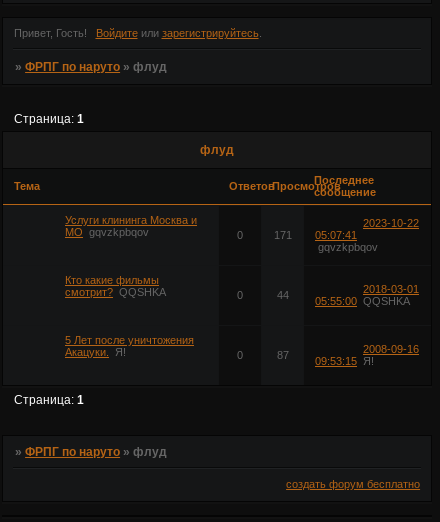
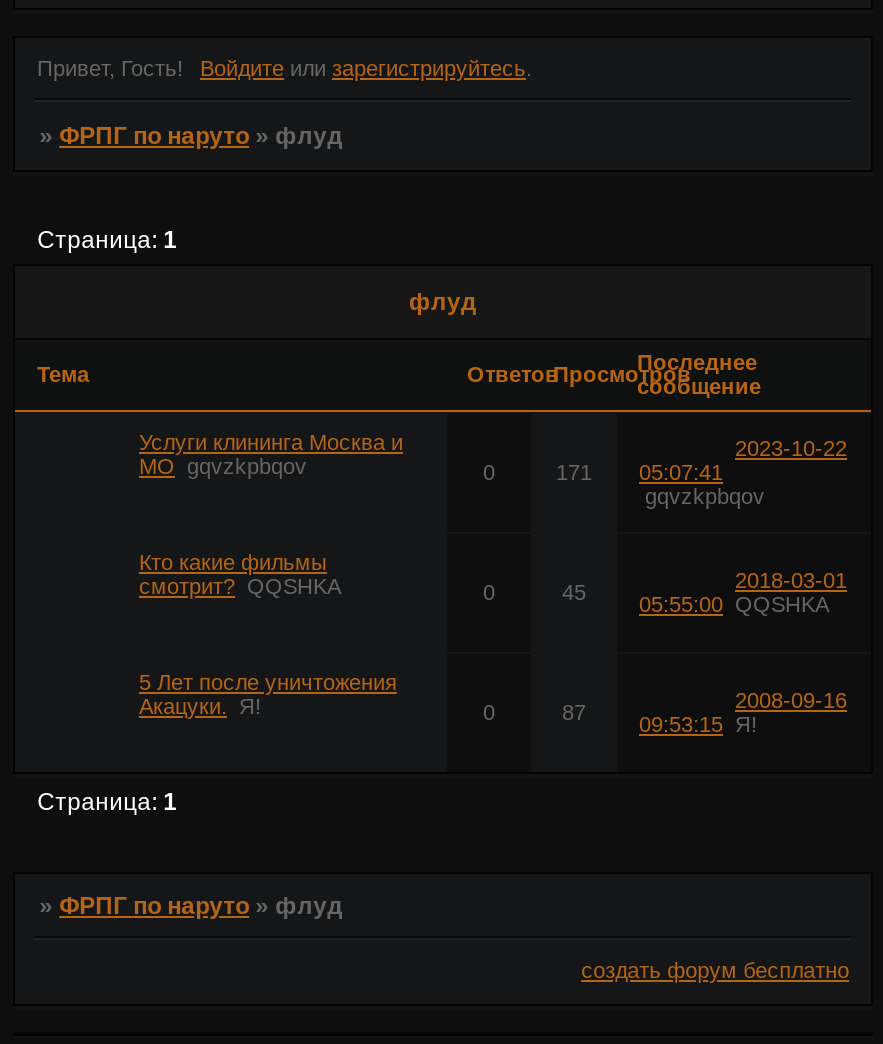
[276,289,288,301] 44 -> [562,580,586,604] 45

